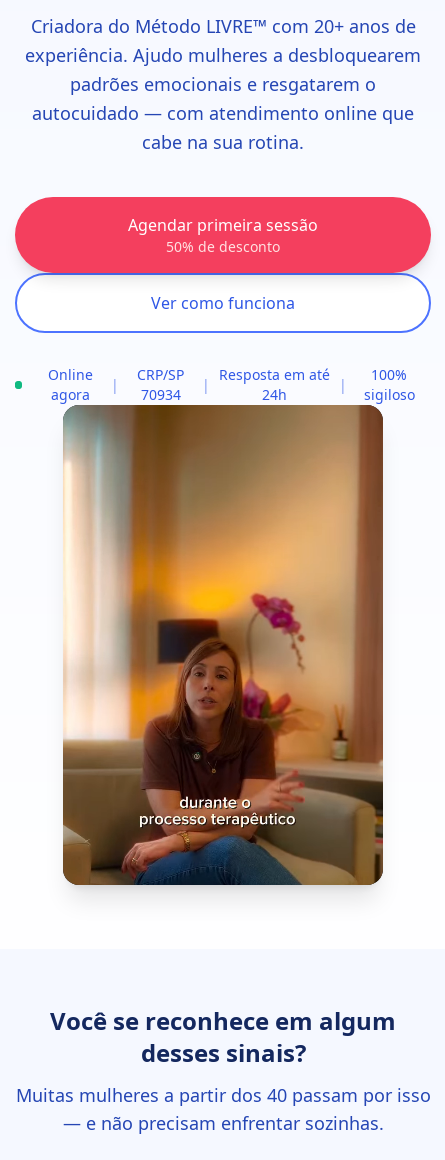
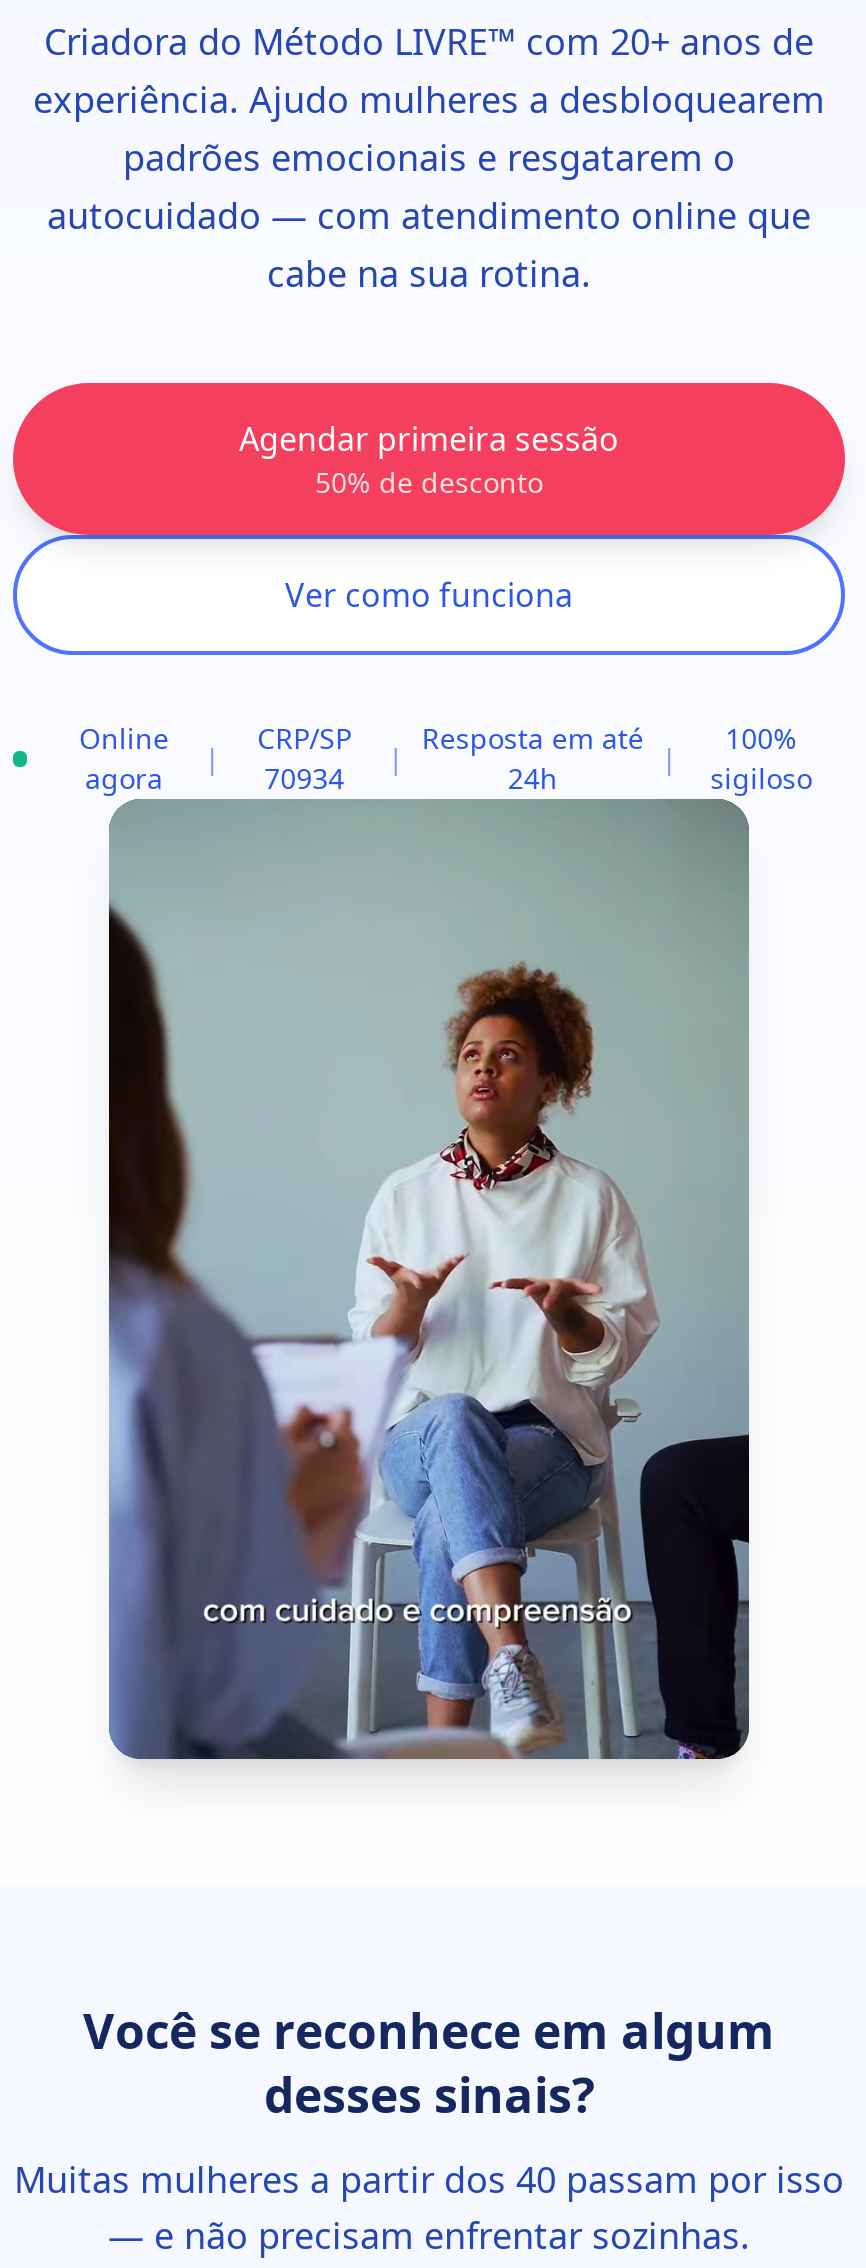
[62,404,384,886] [image] -> [107,799,751,1761] [image]

